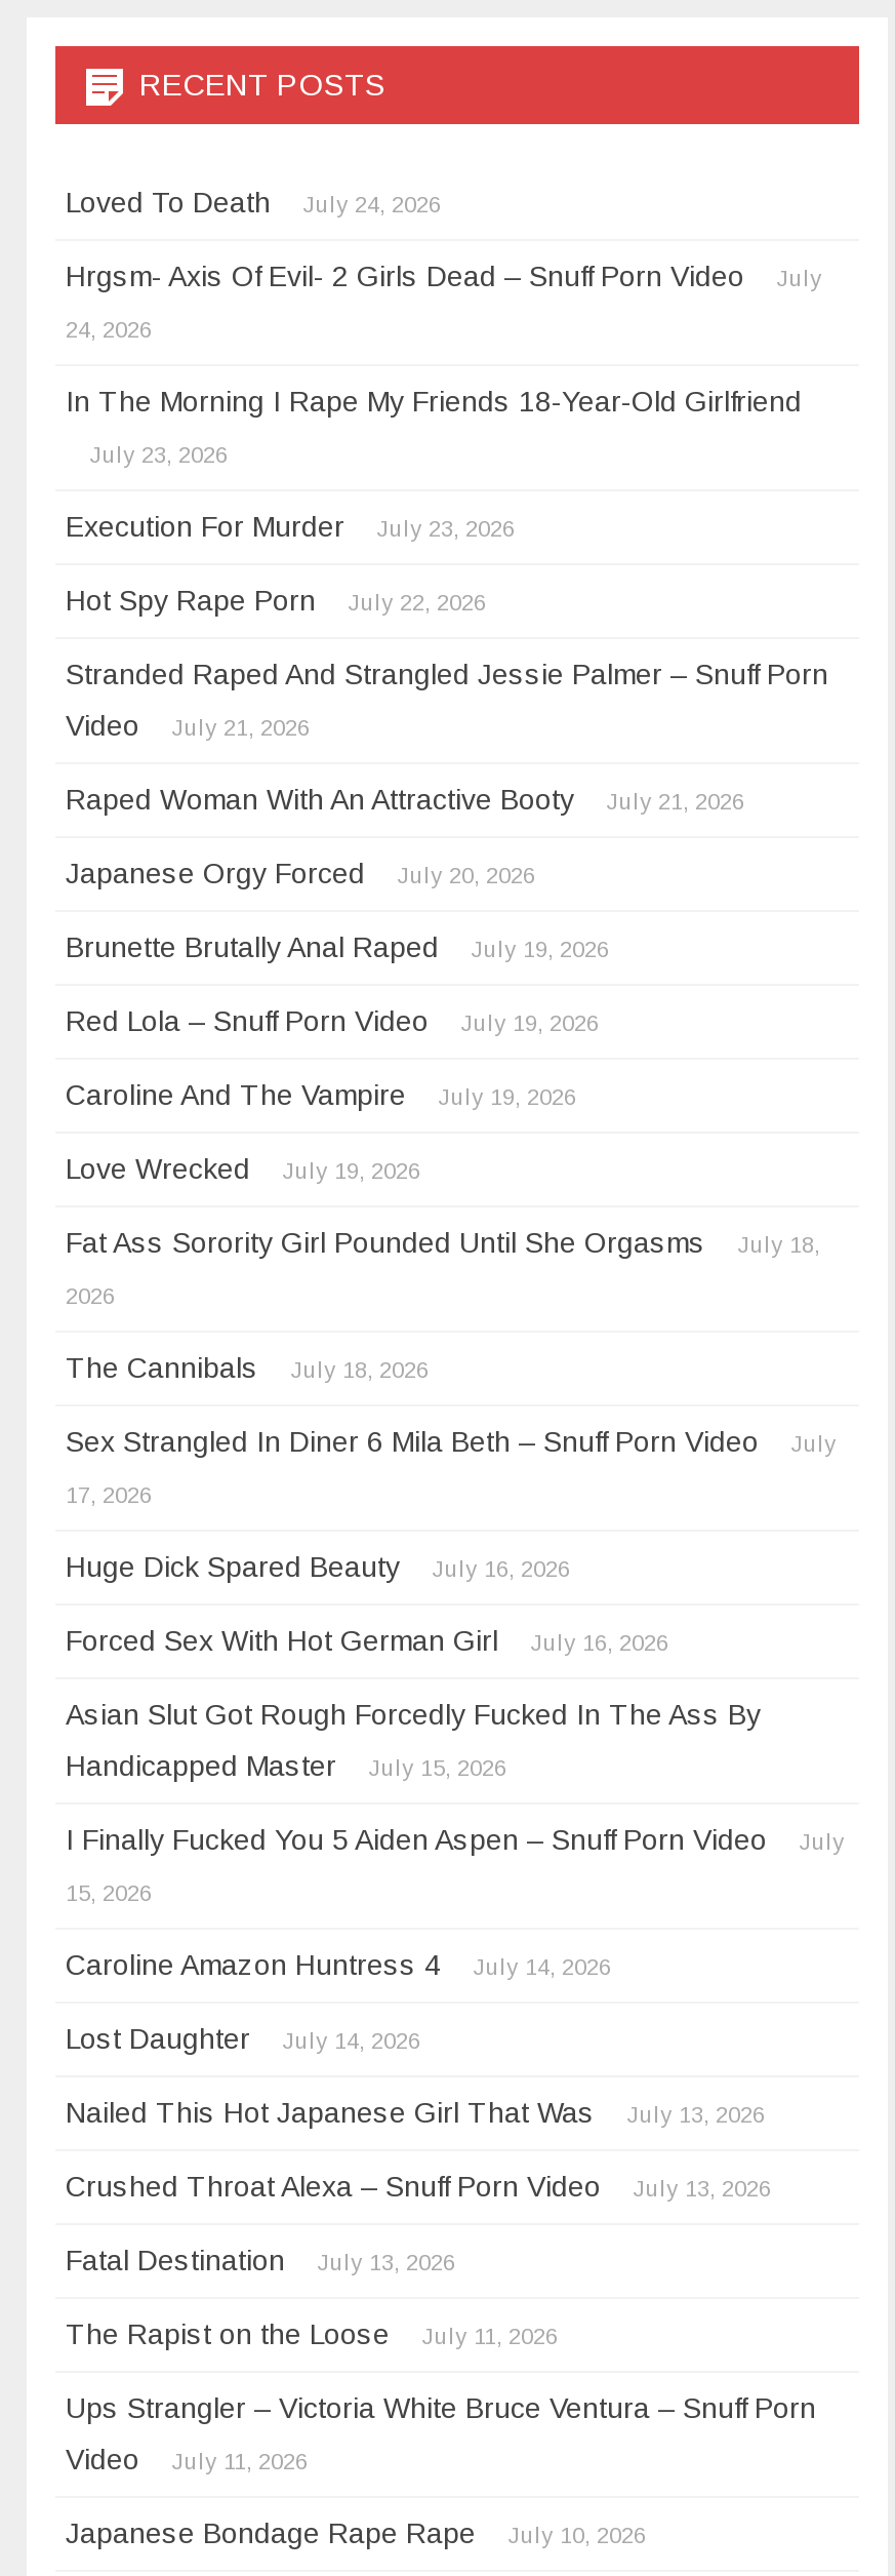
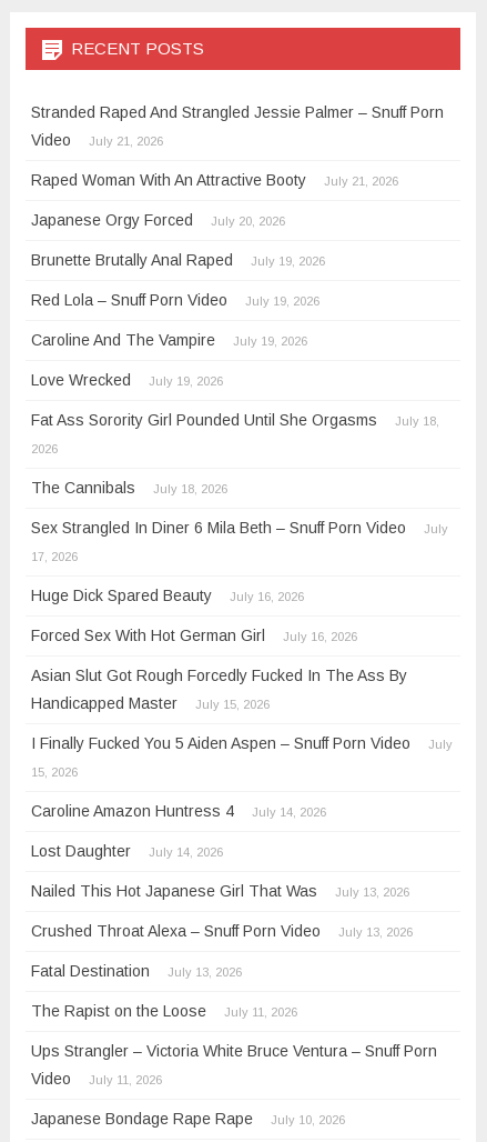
[66,186,822,617] Loved To Death | July 24, 2026 | Hrgsm- Axis Of Evil- 2 Girls Dead – Snuff Porn Video | July | 24, 2026 | In The Morning I Rape My Friends 18-Year-Old Girlfriend | July 23, 2026 | Execution For Murder | July 23, 2026 | Hot Spy Rape Porn | July 22, 2026 -> none

